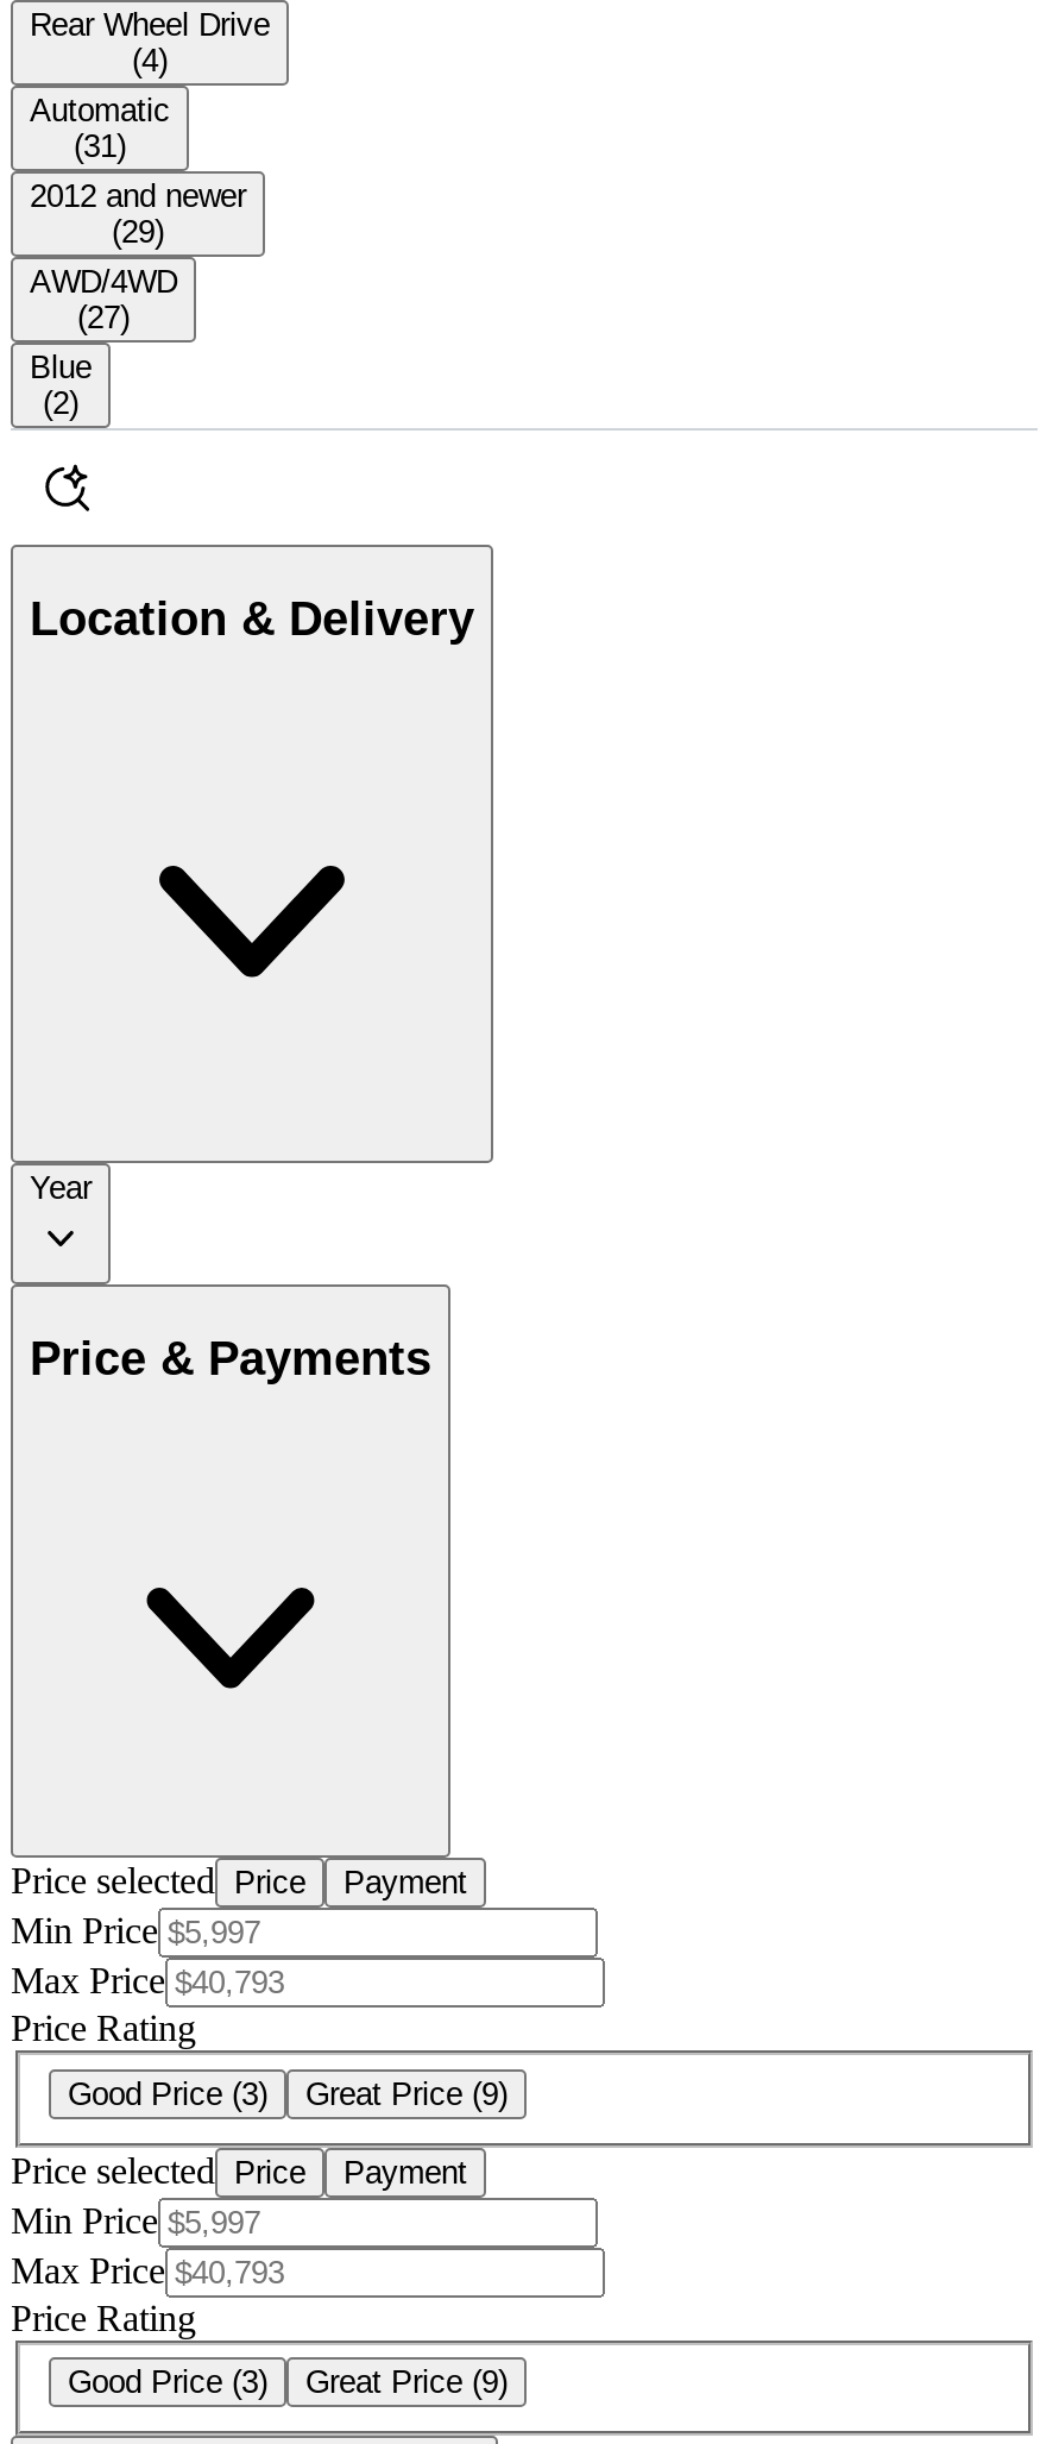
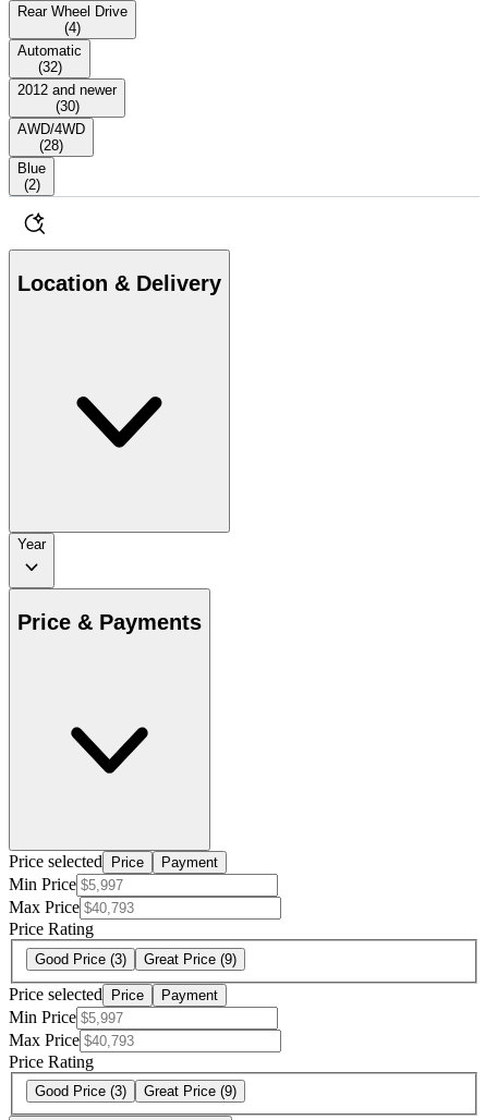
[74,128,126,164] (31) -> [38,59,62,75] (32)
[112,214,164,250] (29) -> [55,98,79,114] (30)
[77,299,130,335] (27) -> [39,137,63,154] (28)

